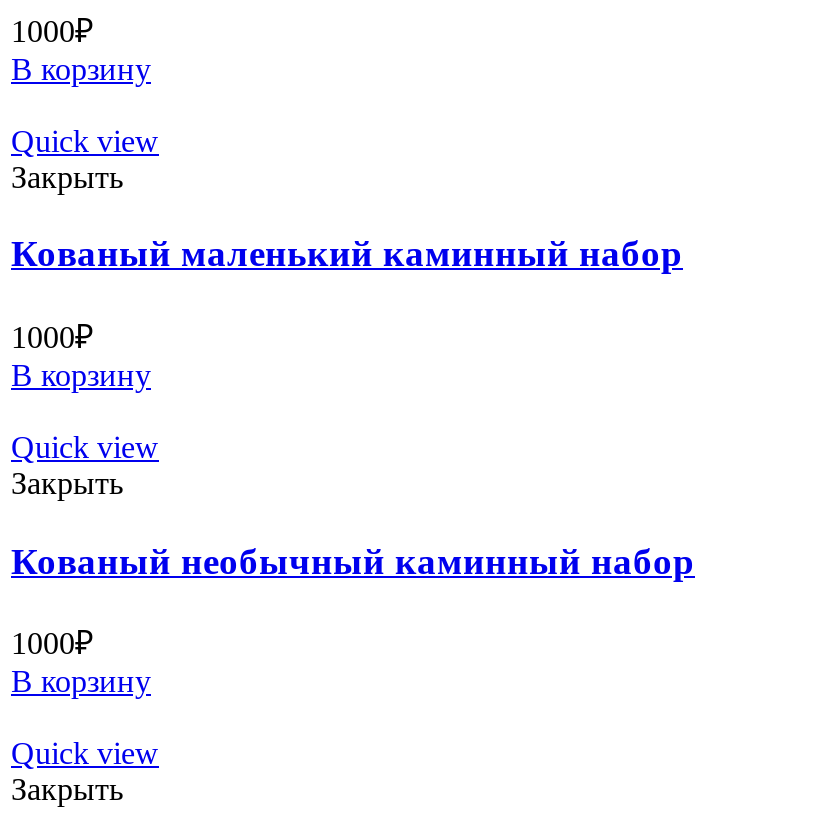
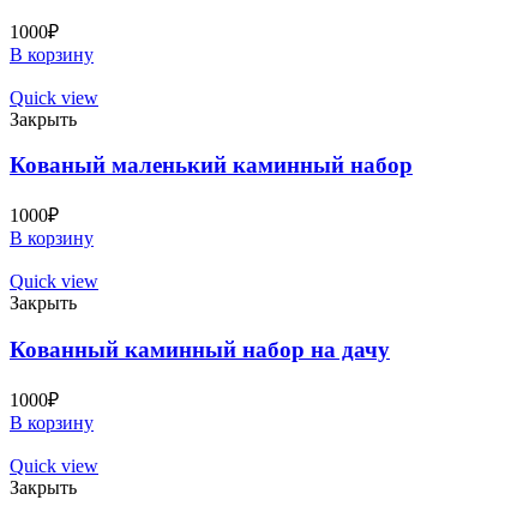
[11,540,695,582] Кованый необычный каминный набор -> [10,337,390,362] Кованный каминный набор на дачу

